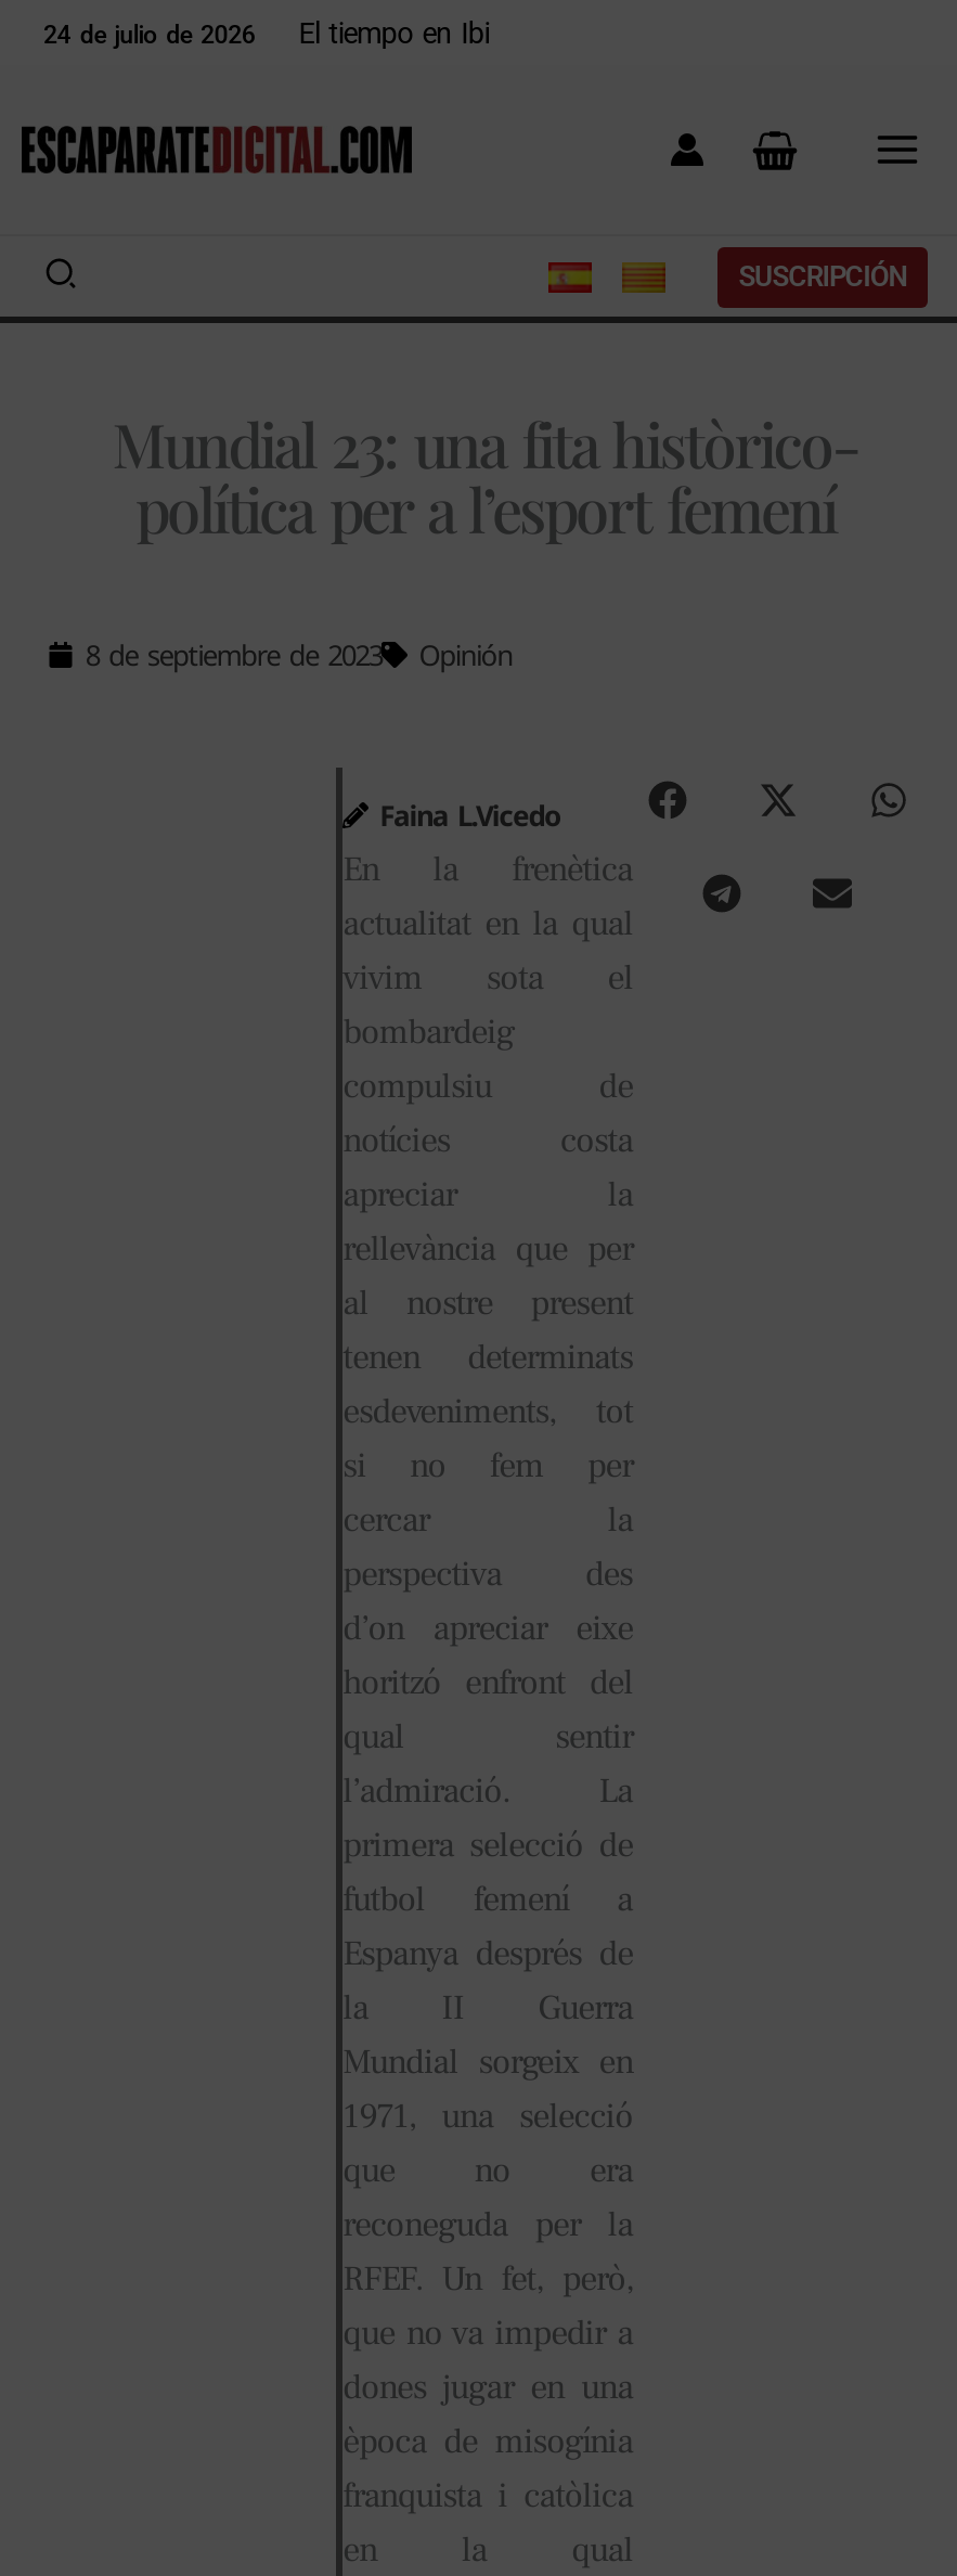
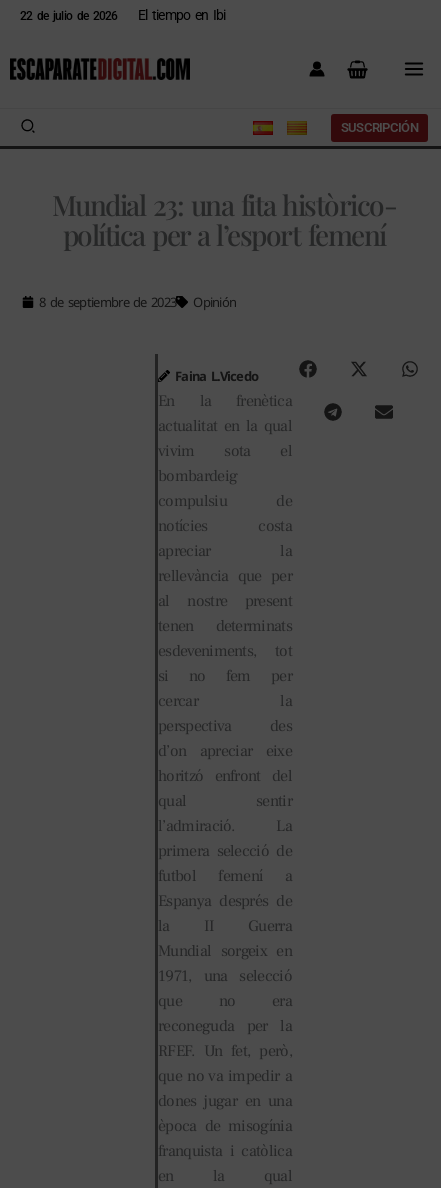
[43,18,255,49] 24 de julio de 2026 -> [20,8,118,22] 22 de julio de 2026

